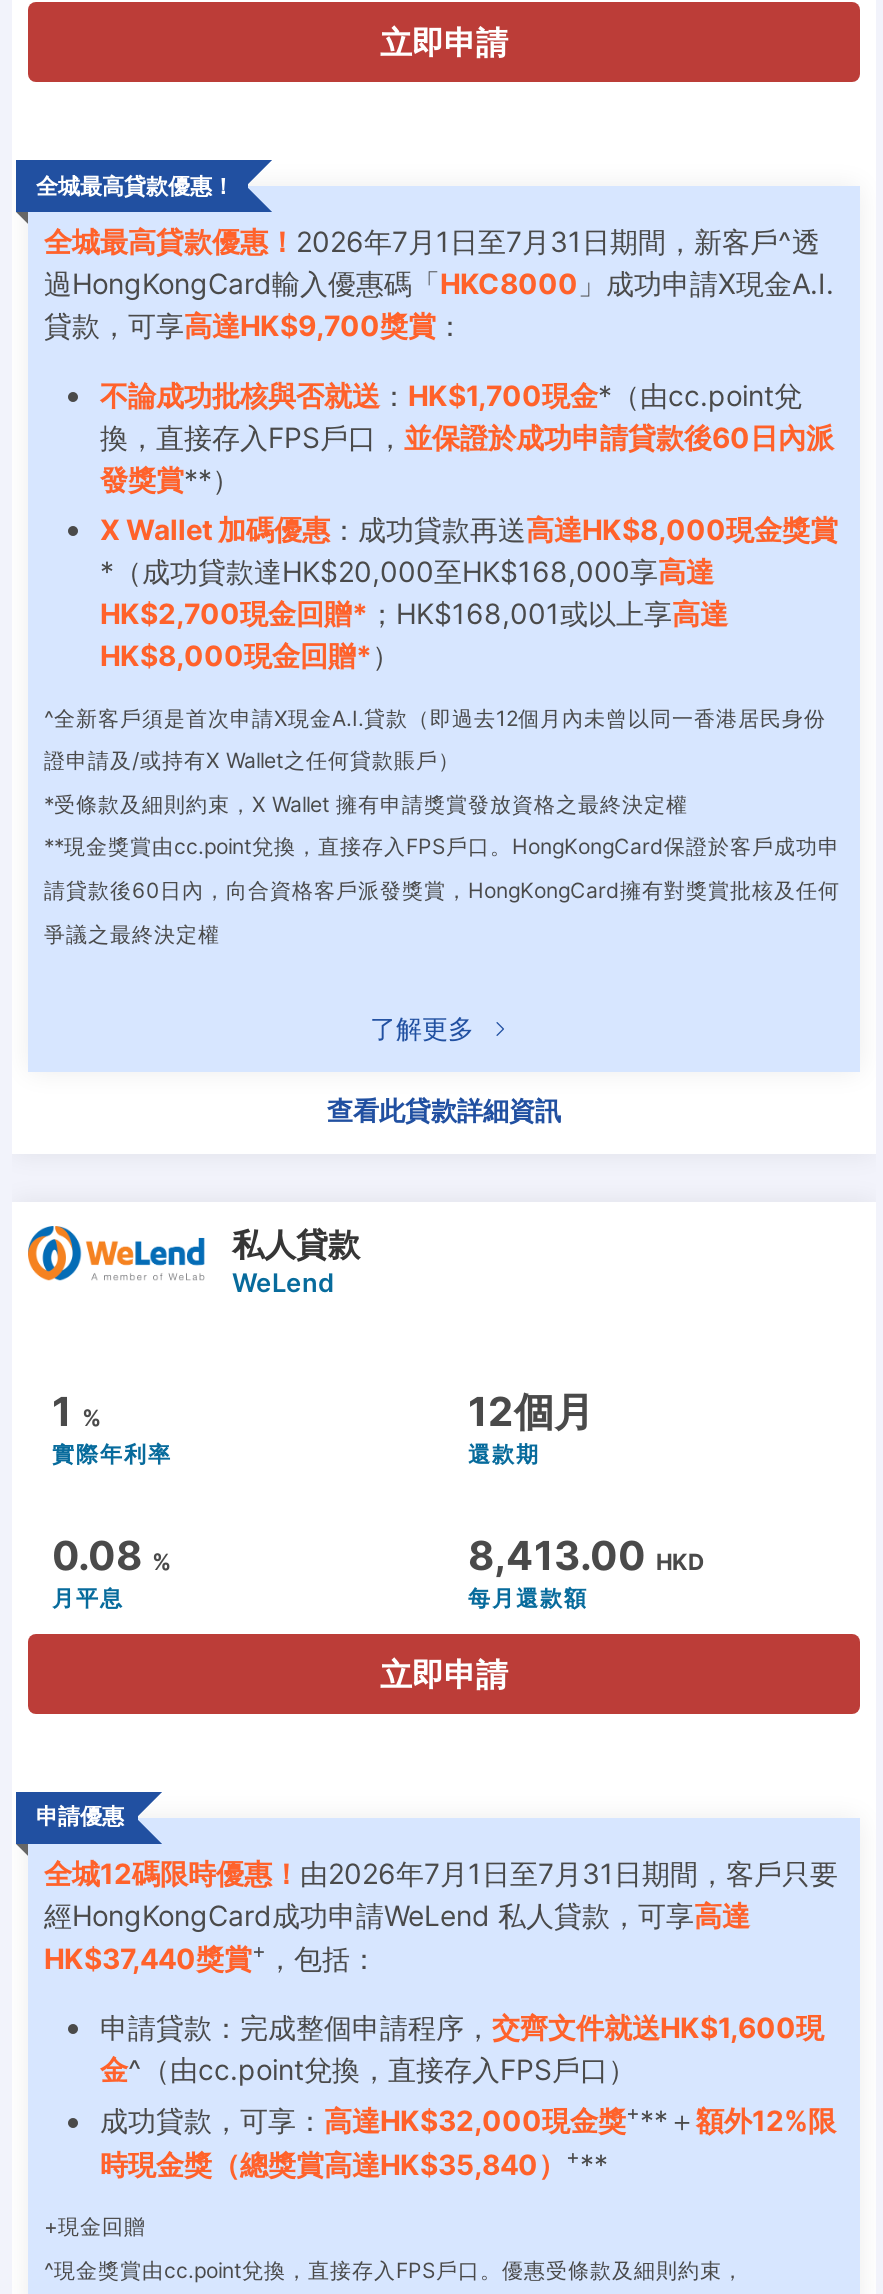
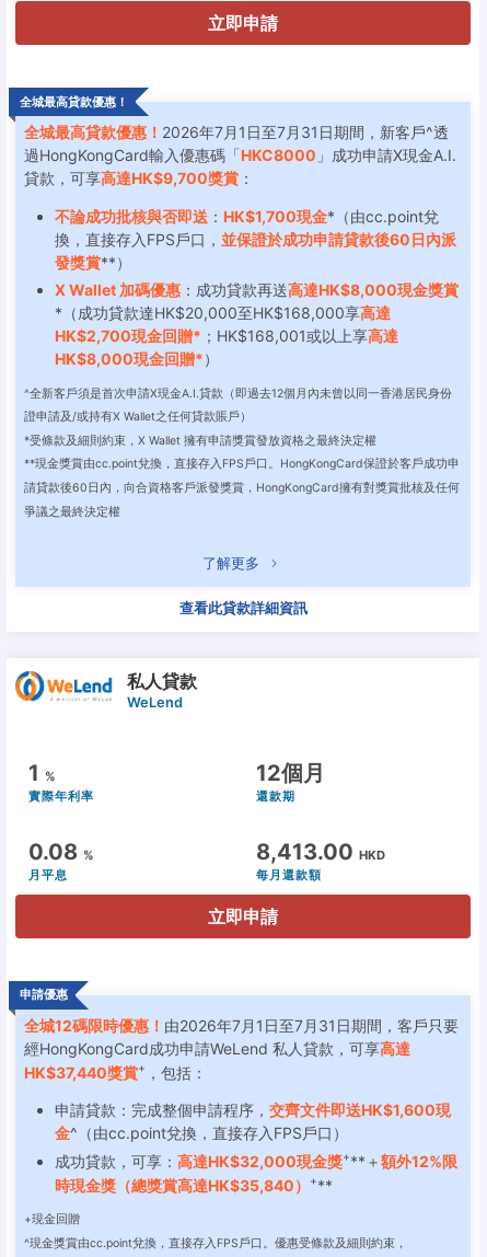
[100,378,802,412] 不論成功批核與否就送：HK$1,700現金*（由cc.point兌 -> [55,207,439,226] 不論成功批核與否即送：HK$1,700現金*（由cc.point兌
[100,2011,824,2045] 申請貸款：完成整個申請程序，交齊文件就送HK$1,600現 -> [55,1101,451,1119] 申請貸款：完成整個申請程序，交齊文件即送HK$1,600現

